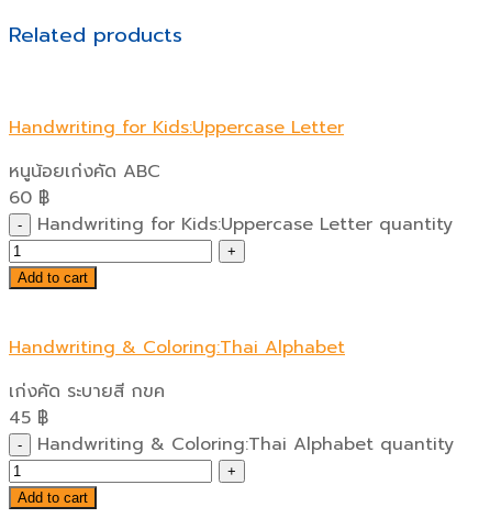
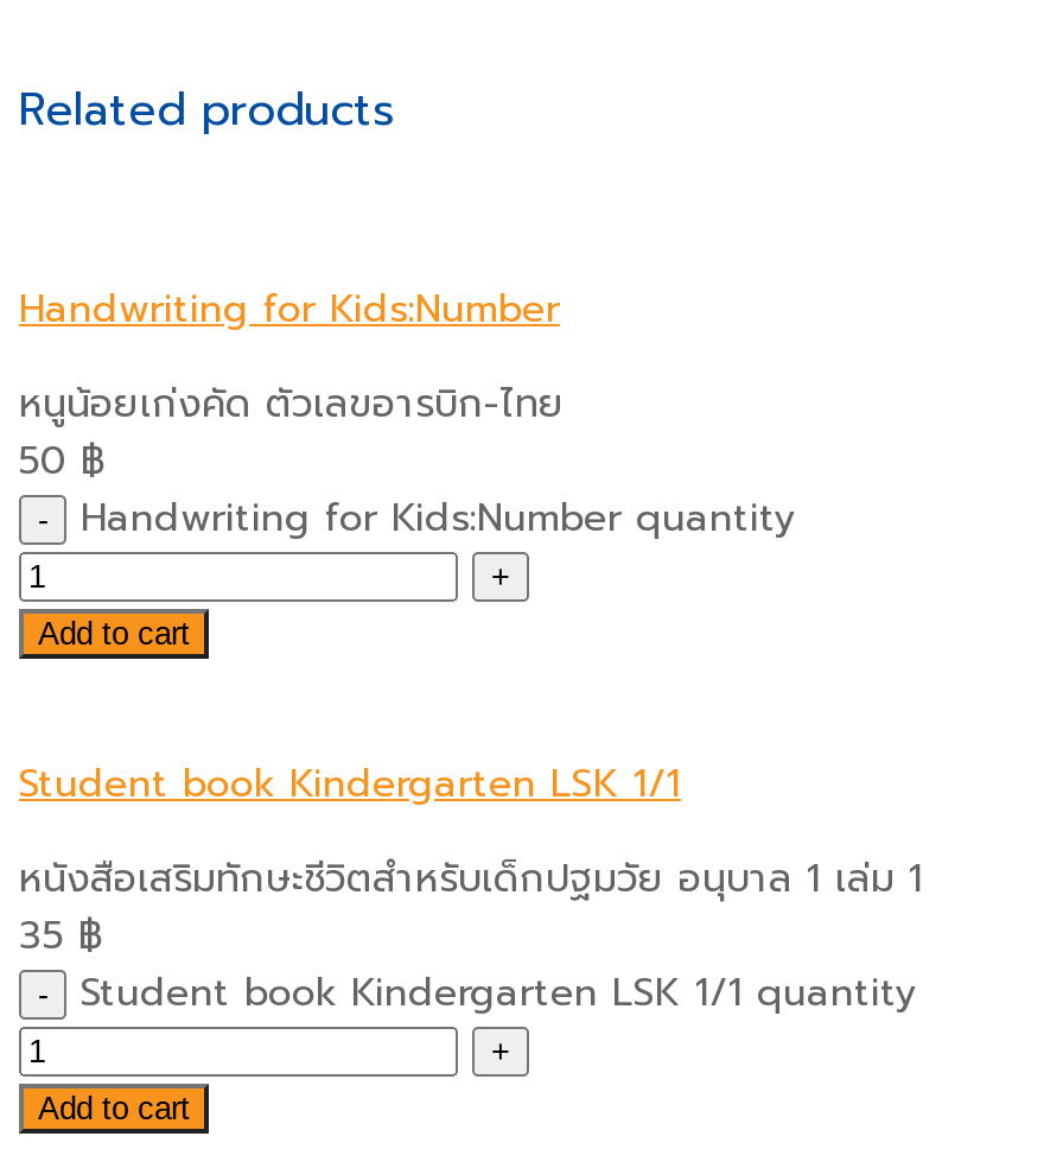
[9,115,344,141] Handwriting for Kids:Uppercase Letter -> [19,282,560,339] Handwriting for Kids:Number
[9,159,453,238] หนูน้อยเก่งคัด ABC | 60฿ | Handwriting for Kids:Uppercase Letter quantity -> [19,377,795,548] หนูน้อยเก่งคัด ตัวเลขอารบิก-ไทย | 50฿ | Handwriting for Kids:Number quantity
[9,335,345,361] Handwriting & Coloring:Thai Alphabet -> [19,757,681,814] Student book Kindergarten LSK 1/1
[9,379,454,458] เก่งคัด ระบายสี กขค | 45฿ | Handwriting & Coloring:Thai Alphabet quantity -> [19,852,923,1022] หนังสือเสริมทักษะชีวิตสำหรับเด็กปฐมวัย อนุบาล 1 เล่ม 1 | 35฿ | Student book Kindergarten LSK 1/1 quantity

